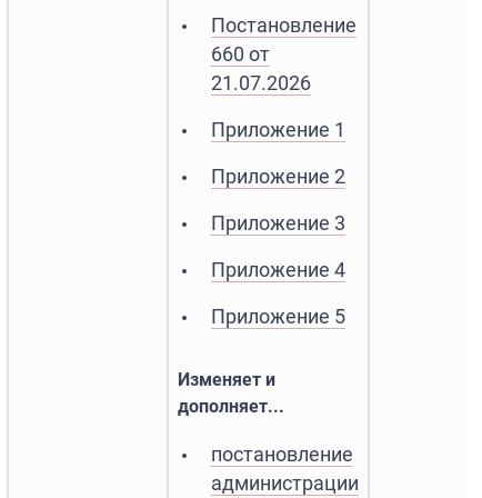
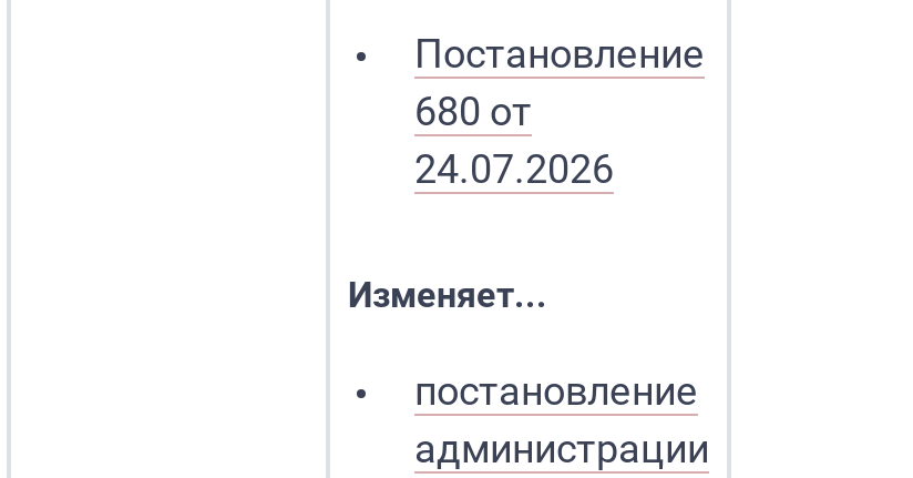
[178,42,345,417] 660 от | 21.07.2026 | Приложение 1 | Приложение 2 | Приложение 3 | Приложение 4 | Приложение 5 | Изменяет и | дополняет... -> [348,88,614,316] 680 от | 24.07.2026 | Изменяет...

